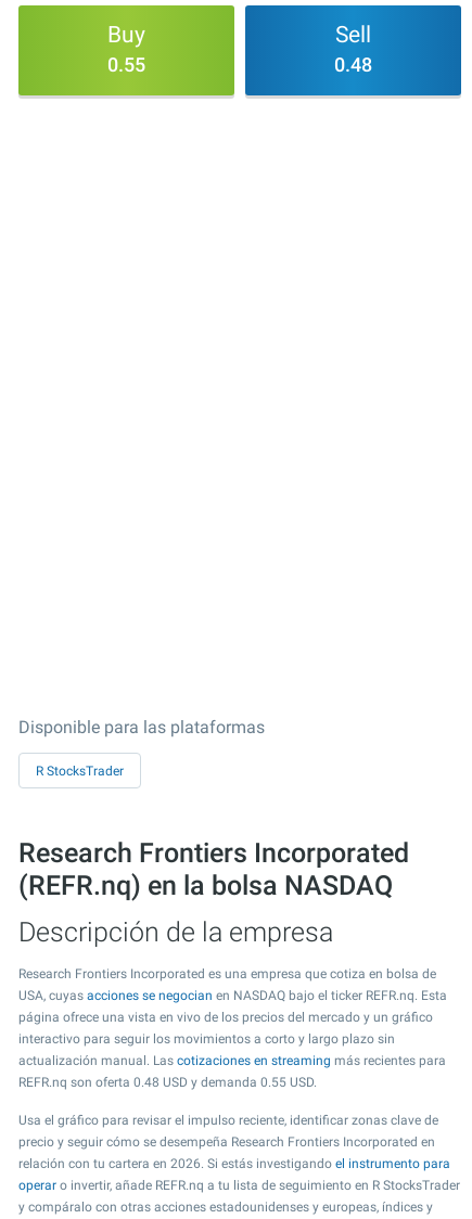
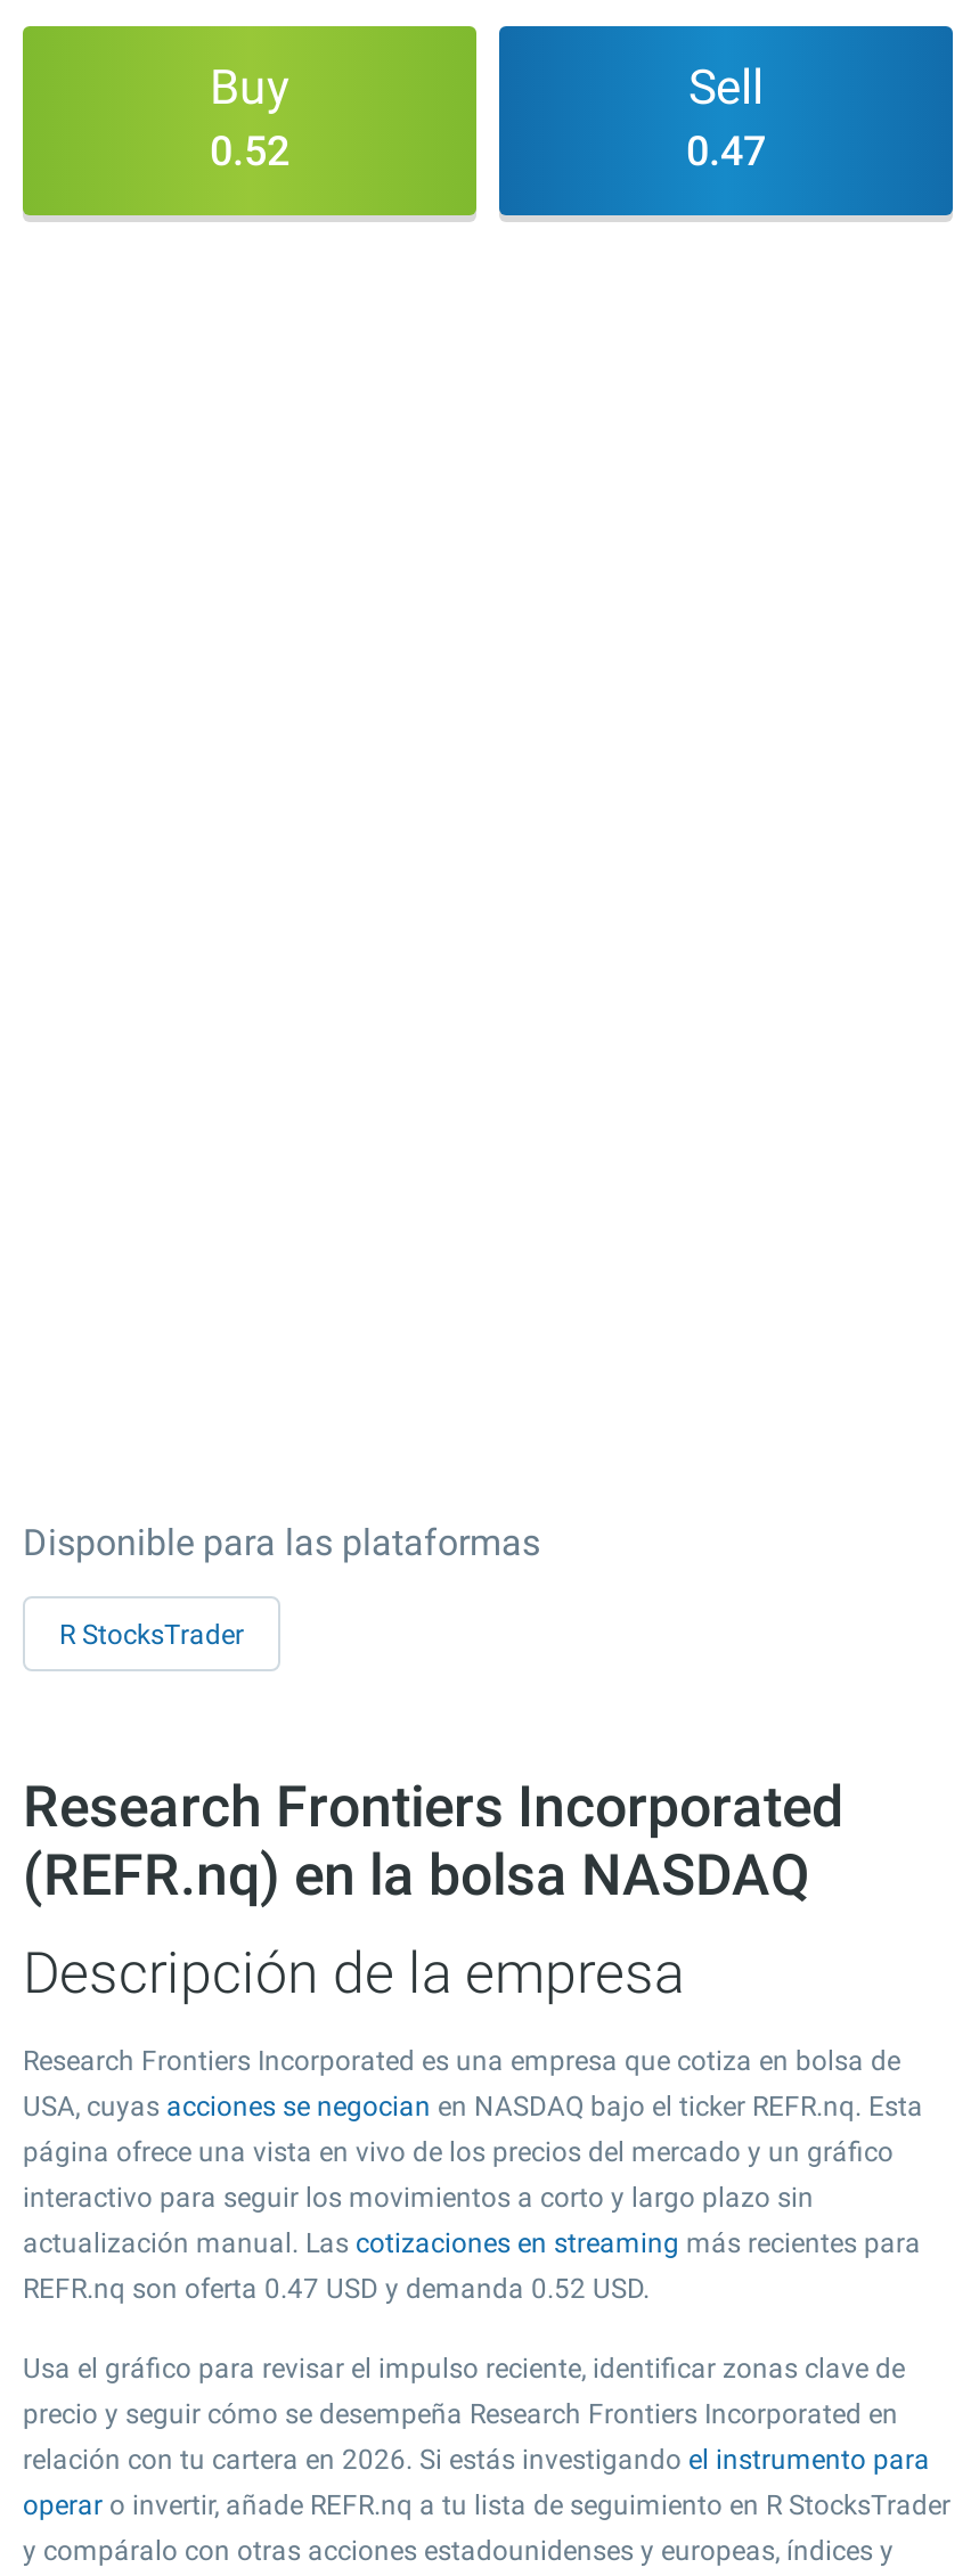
[107,53,145,76] 0.55 -> [210,126,289,174] 0.52
[334,53,372,76] 0.48 -> [686,126,766,174] 0.47
[18,1075,317,1090] REFR.nq son oferta 0.48 USD y demanda 0.55 USD. -> [23,2273,650,2305] REFR.nq son oferta 0.47 USD y demanda 0.52 USD.

